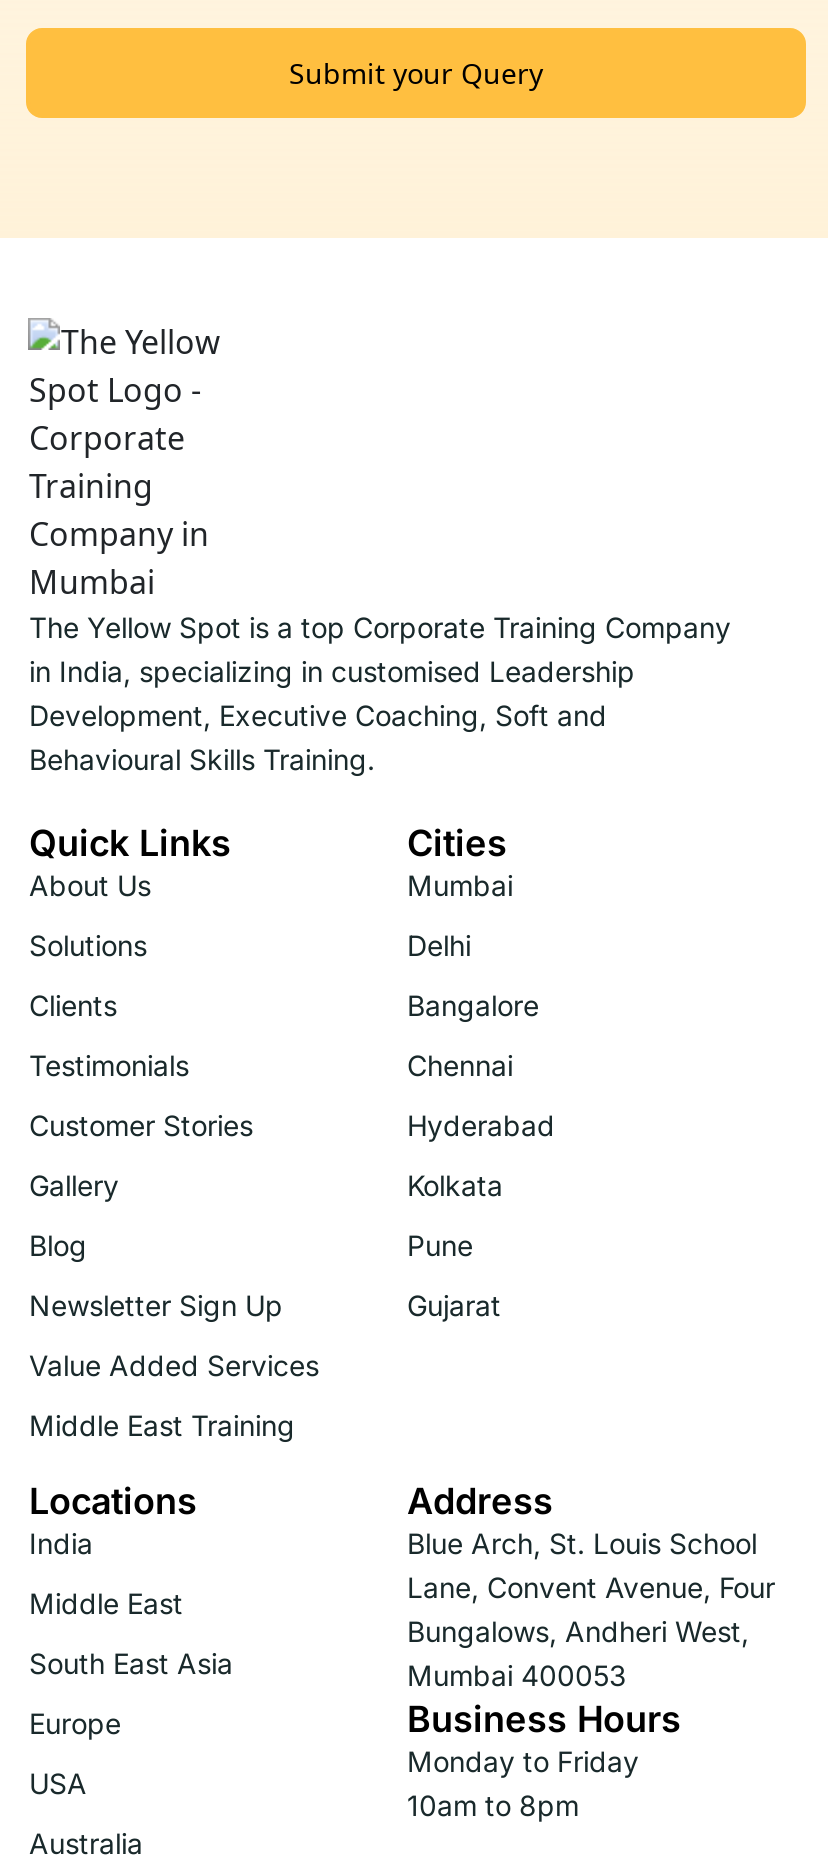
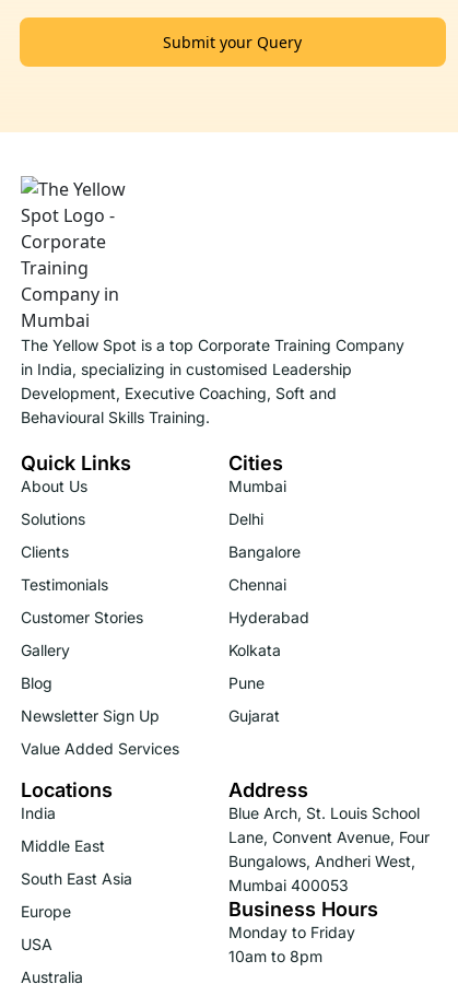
[29,1408,295,1442] Middle East Training -> none

